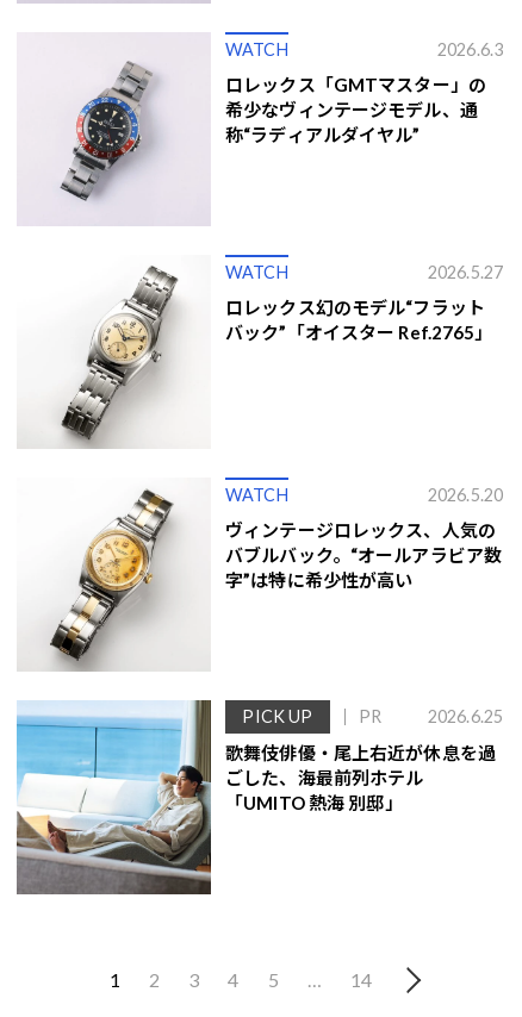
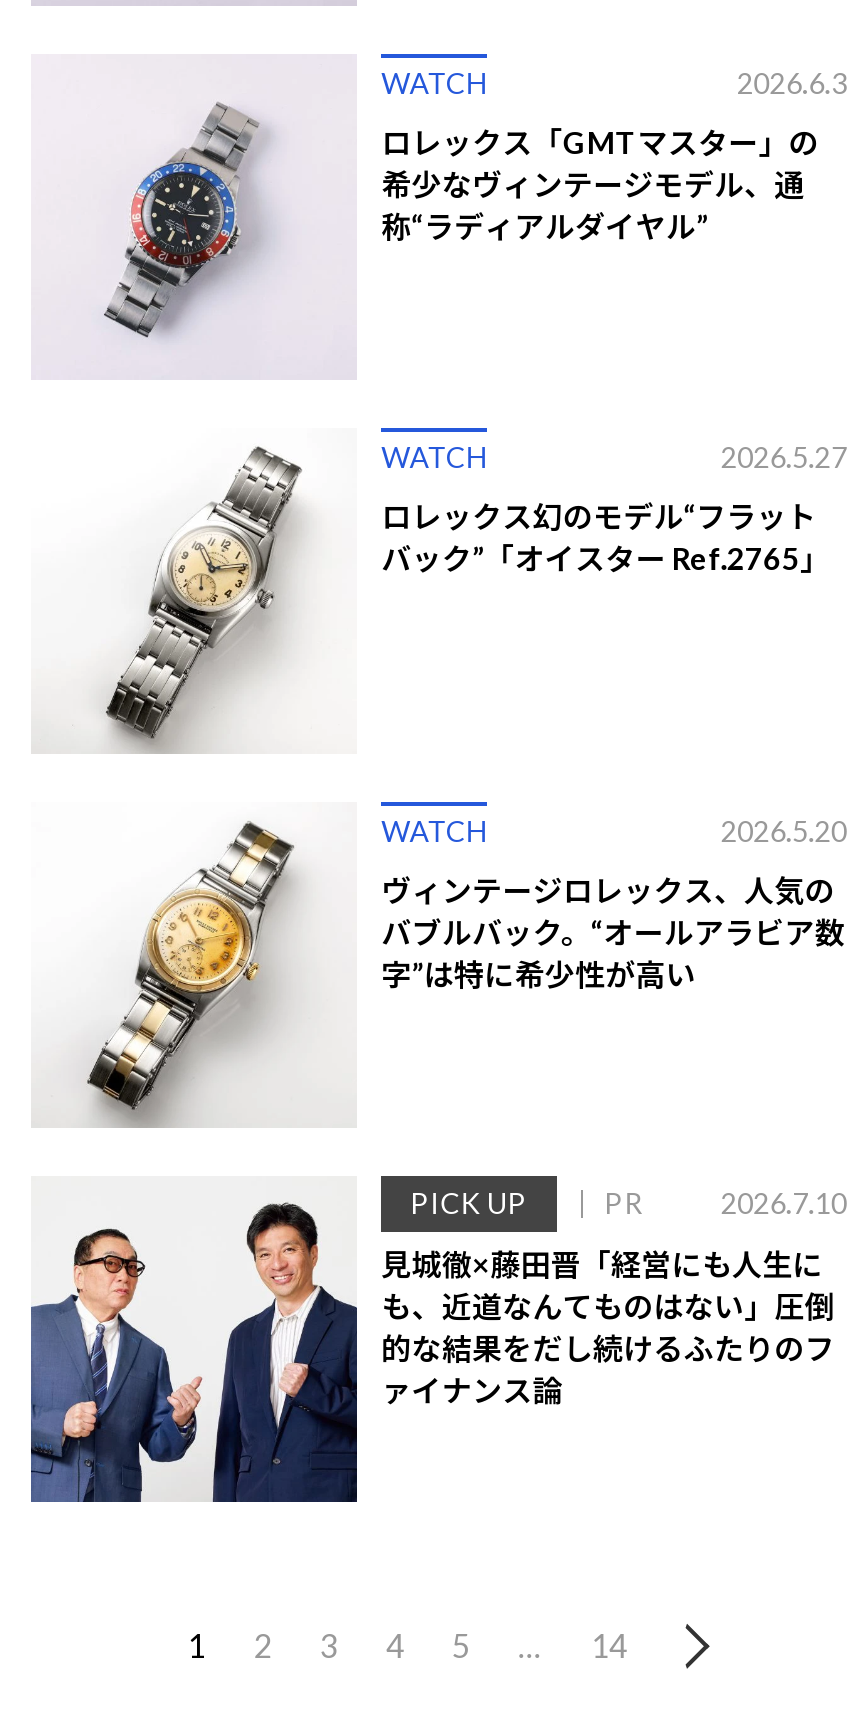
[15,699,496,896] [image] | 歌舞伎俳優・尾上右近が休息を過 | ごした、海最前列ホテル | 「UMITO 熱海 別邸」 -> [29,1176,835,1504] [image] | 見城徹×藤田晋「経営にも人生に | も、近道なんてものはない」圧倒 | 的な結果をだし続けるふたりのフ | ァイナンス論
[428,706,503,726] 2026.6.25 -> [721,1186,847,1220] 2026.7.10

